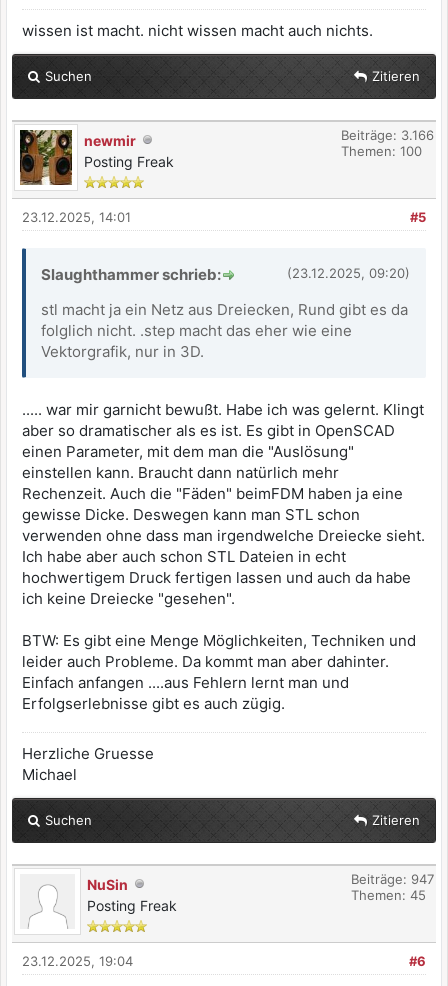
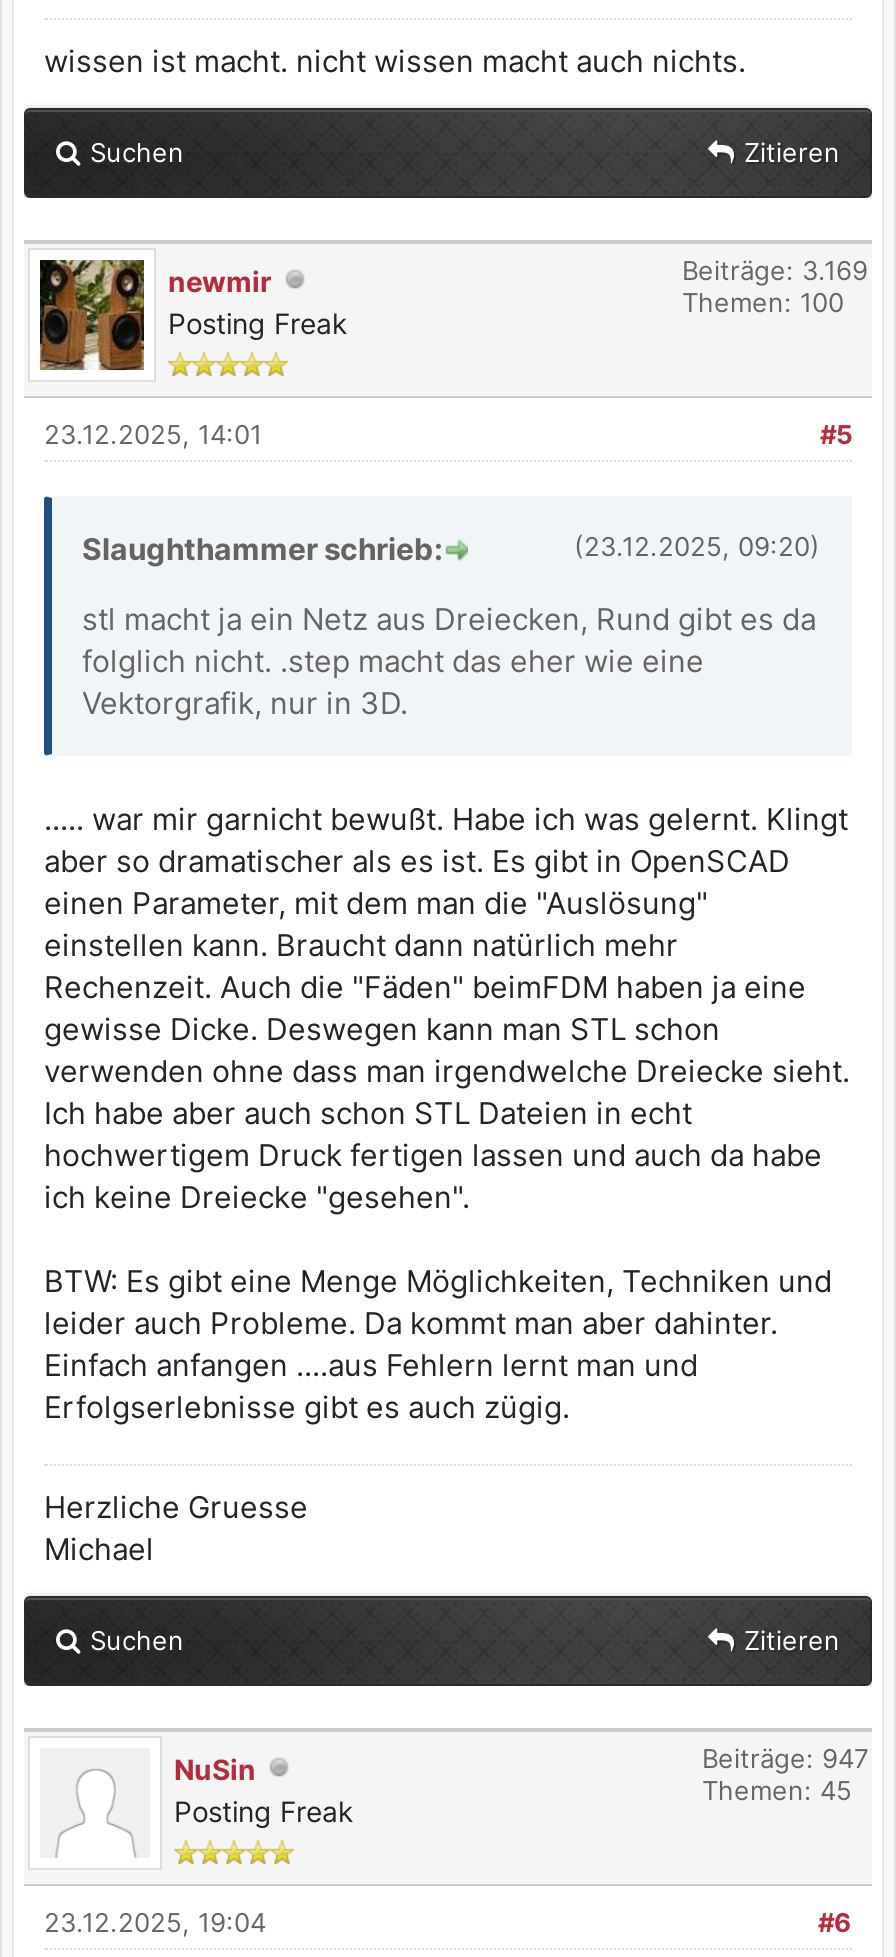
[341,127,434,143] Beiträge: 3.166 -> [682,255,868,287] Beiträge: 3.169

